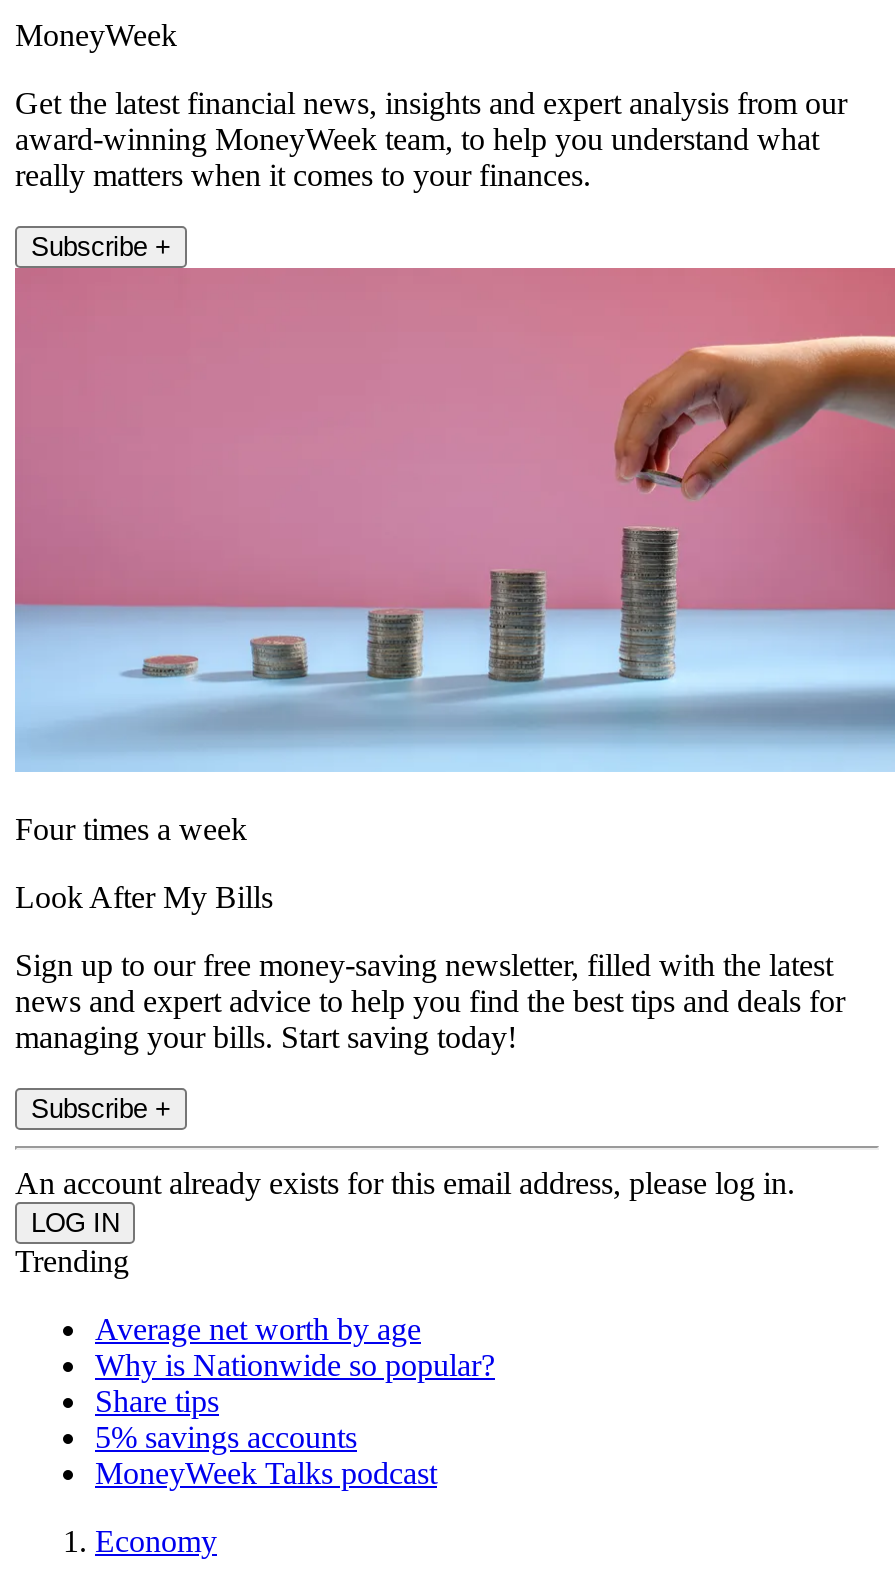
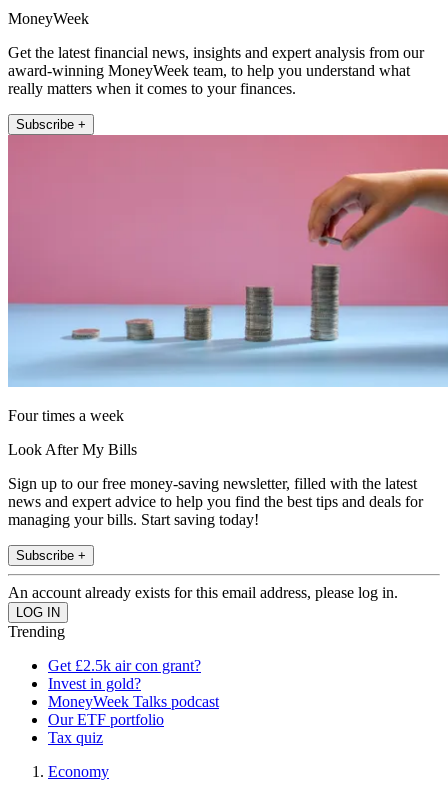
[95,1312,495,1454] Average net worth by age | Why is Nationwide so popular? | Share tips | 5% savings accounts -> [48,657,201,692] Get £2.5k air con grant? | Invest in gold?
moved [95,1456,437,1490] -> [48,693,219,710]: MoneyWeek Talks podcast
none -> [48,711,164,746] Our ETF portfolio | Tax quiz

